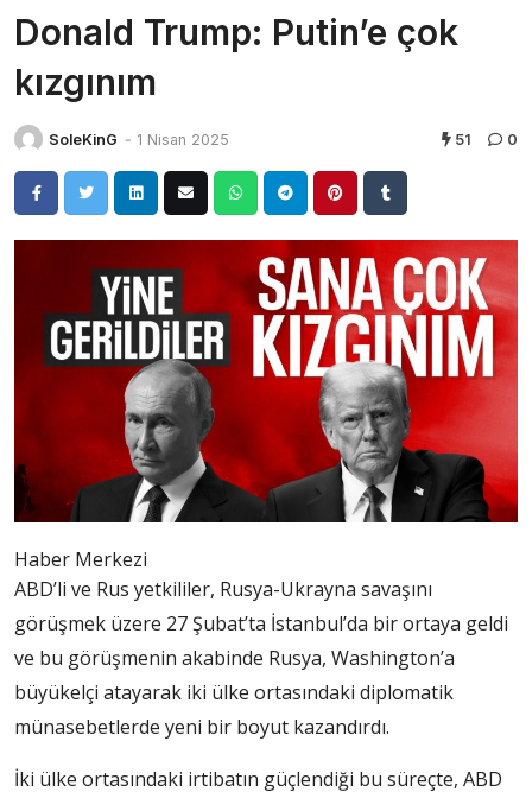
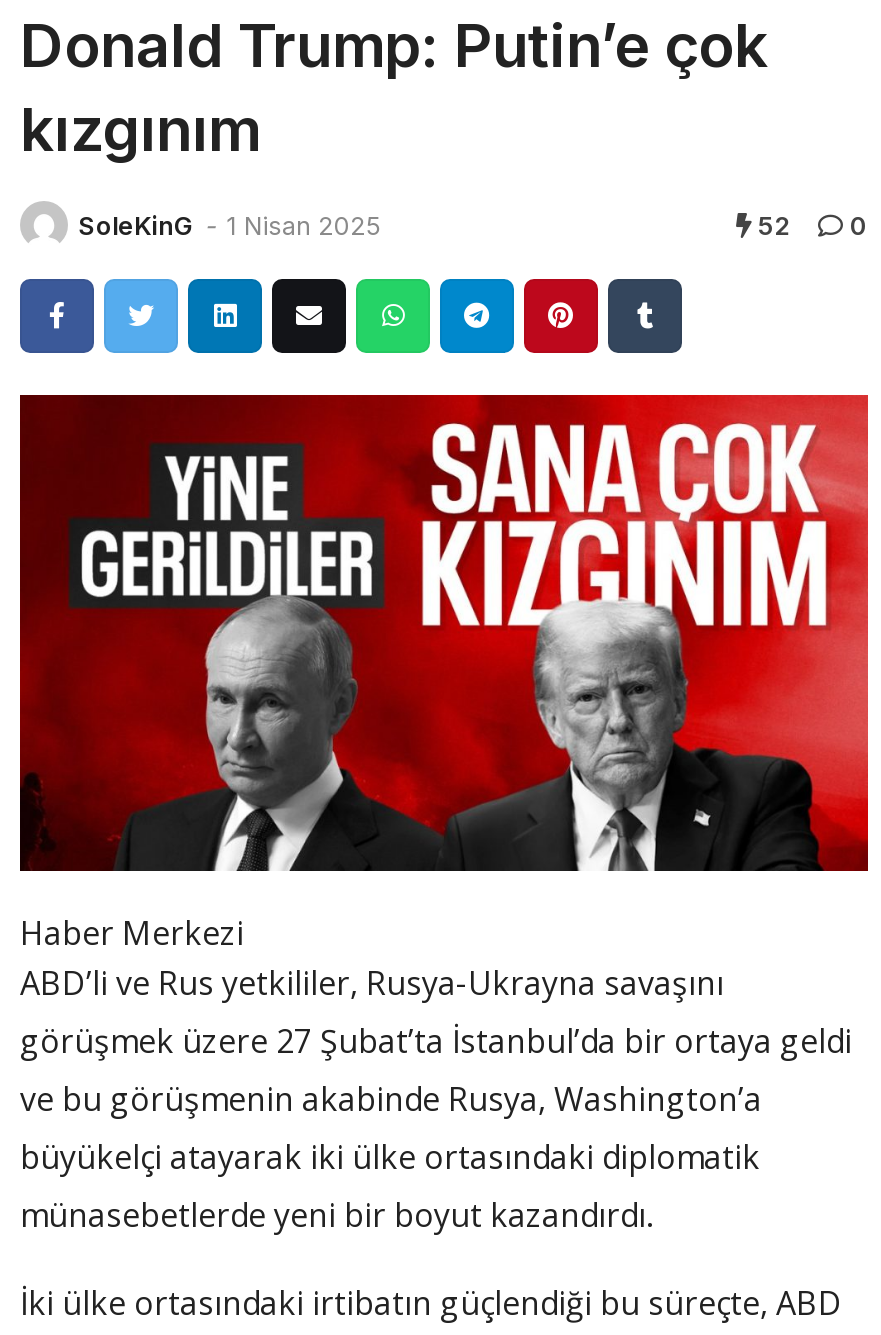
[451,130,518,148] 51 0 -> [752,210,868,240] 52 0

